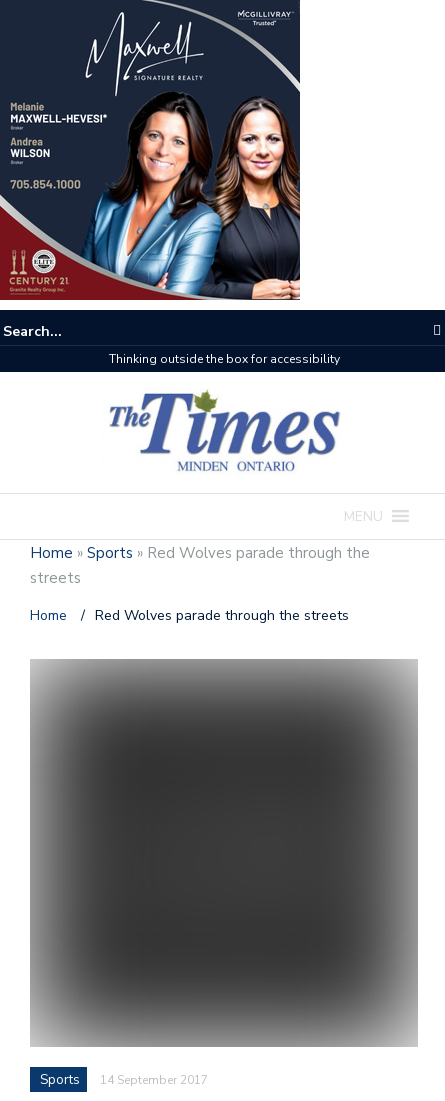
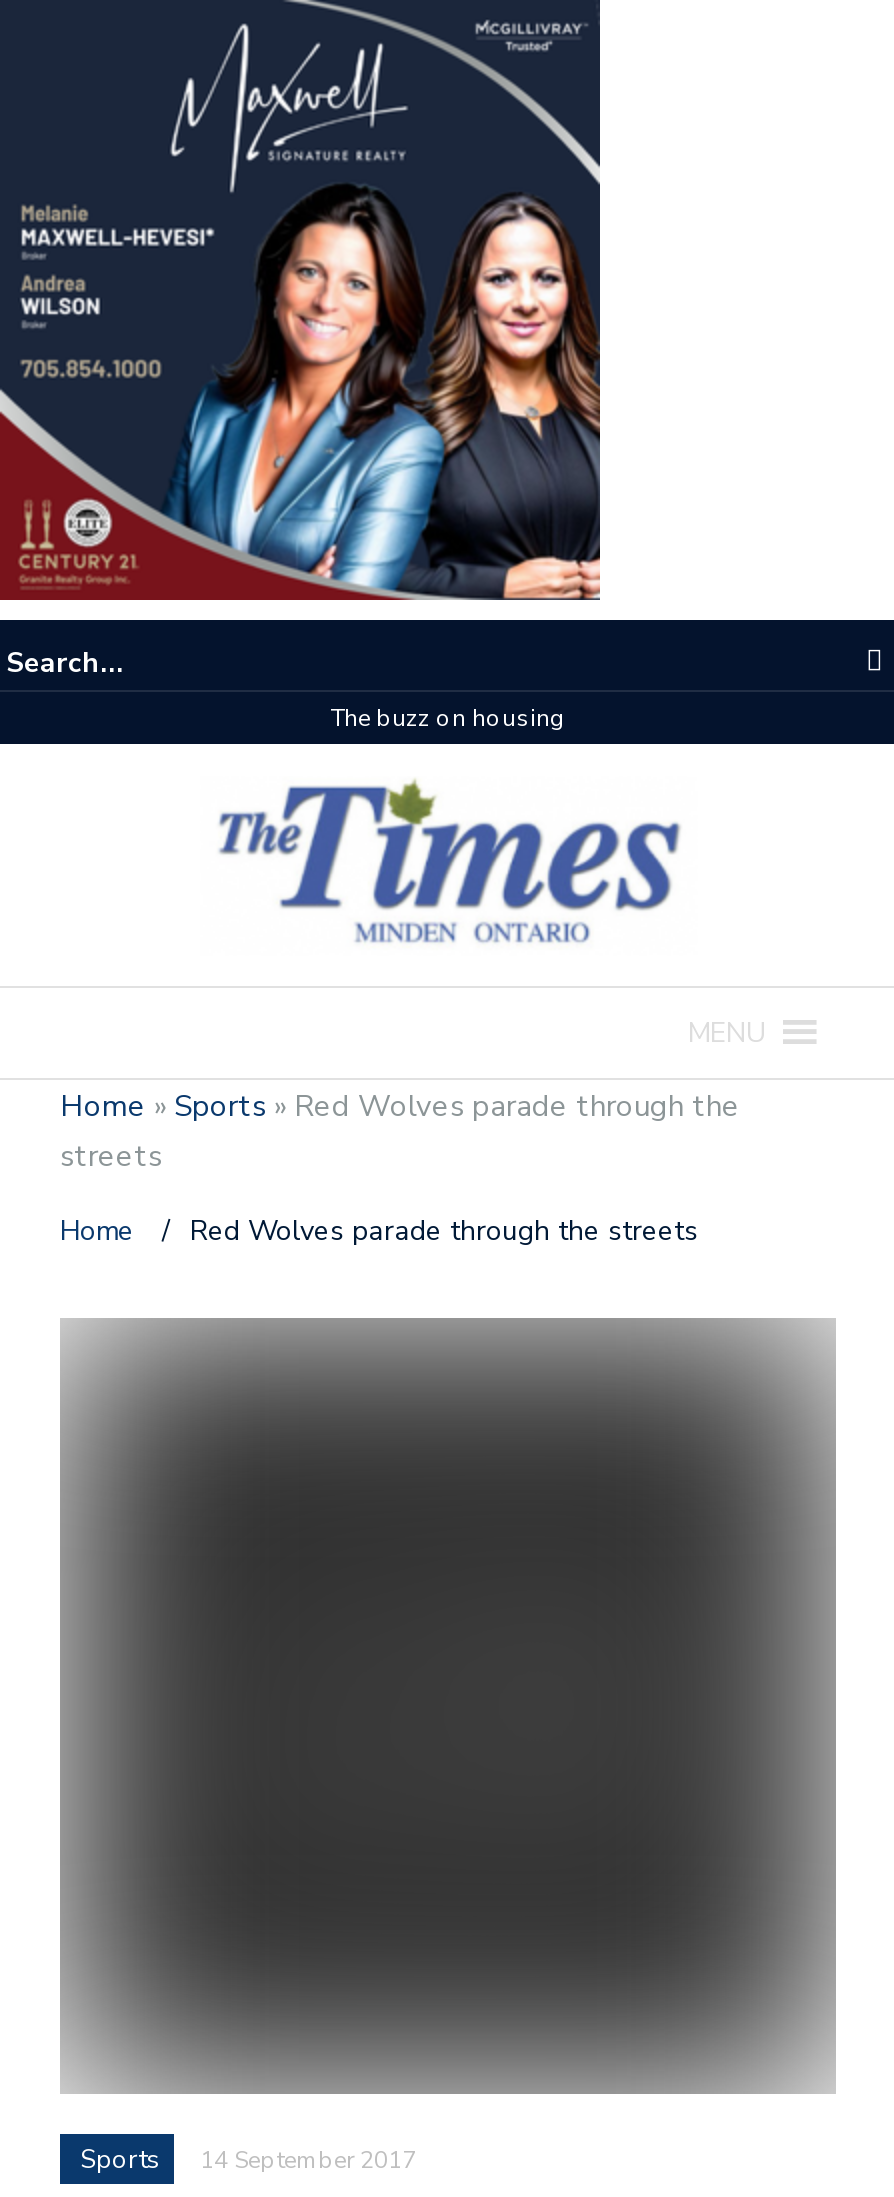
[108,351,339,367] Thinking outside the box for accessibility -> [330,702,566,734] The buzz on housing

